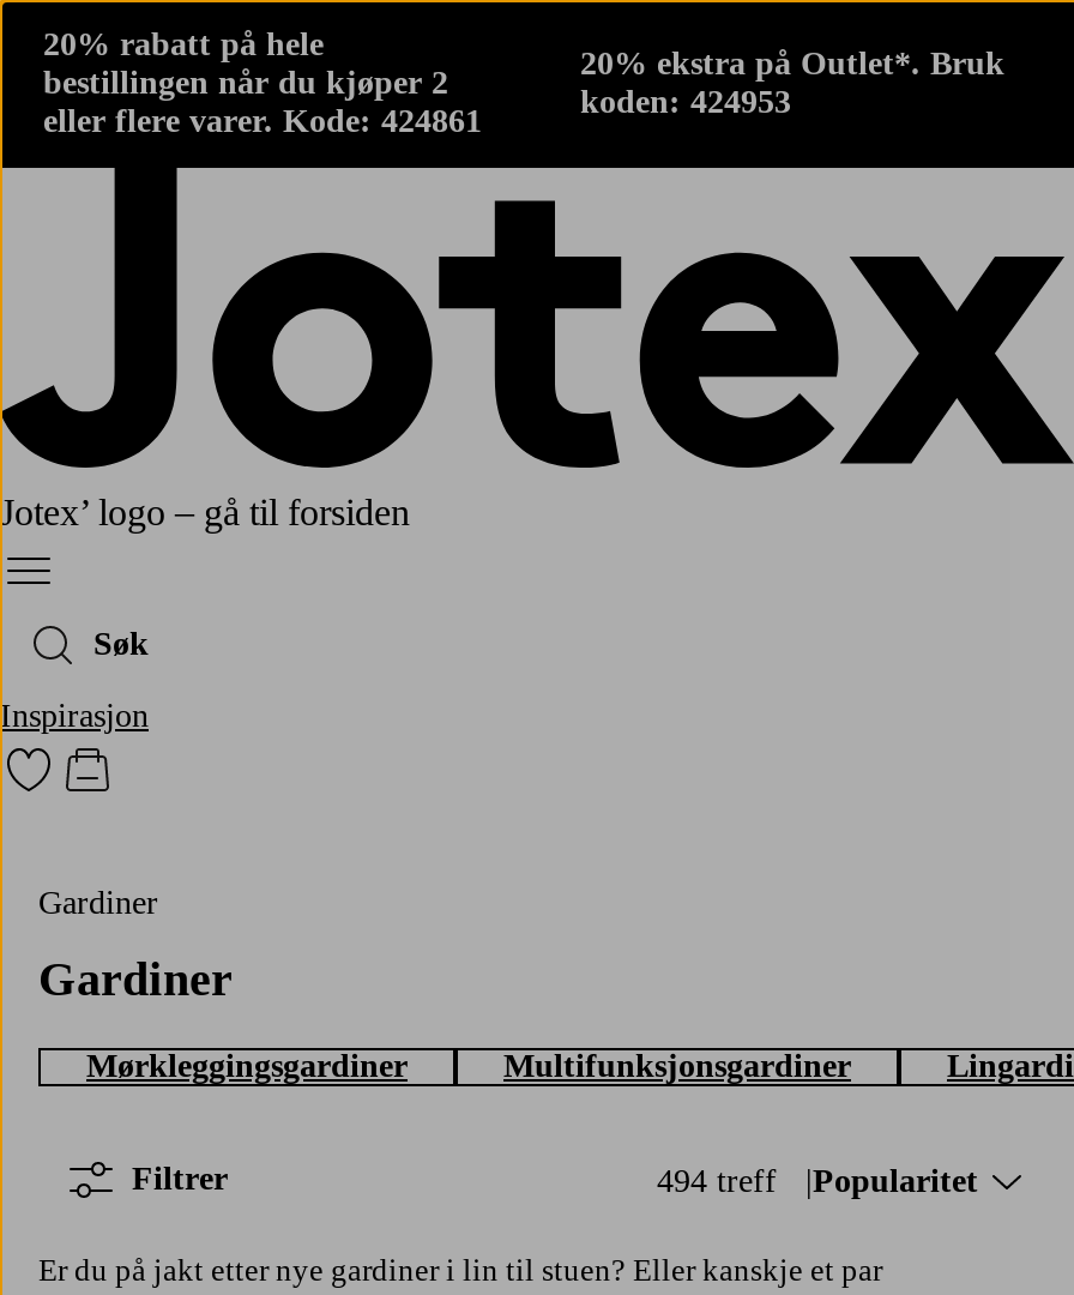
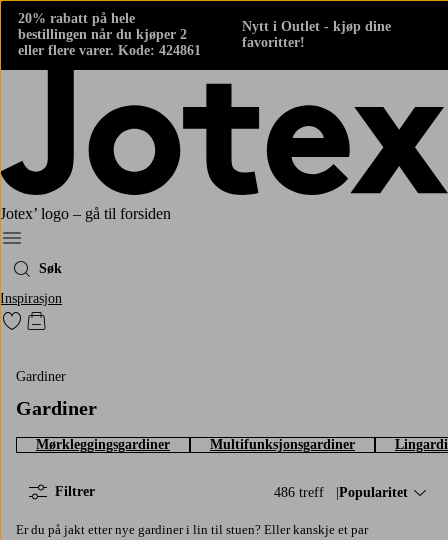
[580,46,1004,120] 20% ekstra på Outlet*. Bruk | koden: 424953 -> [242,19,391,50] Nytt i Outlet - kjøp dine | favoritter!
[657,1163,777,1199] 494 treff -> [274,485,324,500] 486 treff

